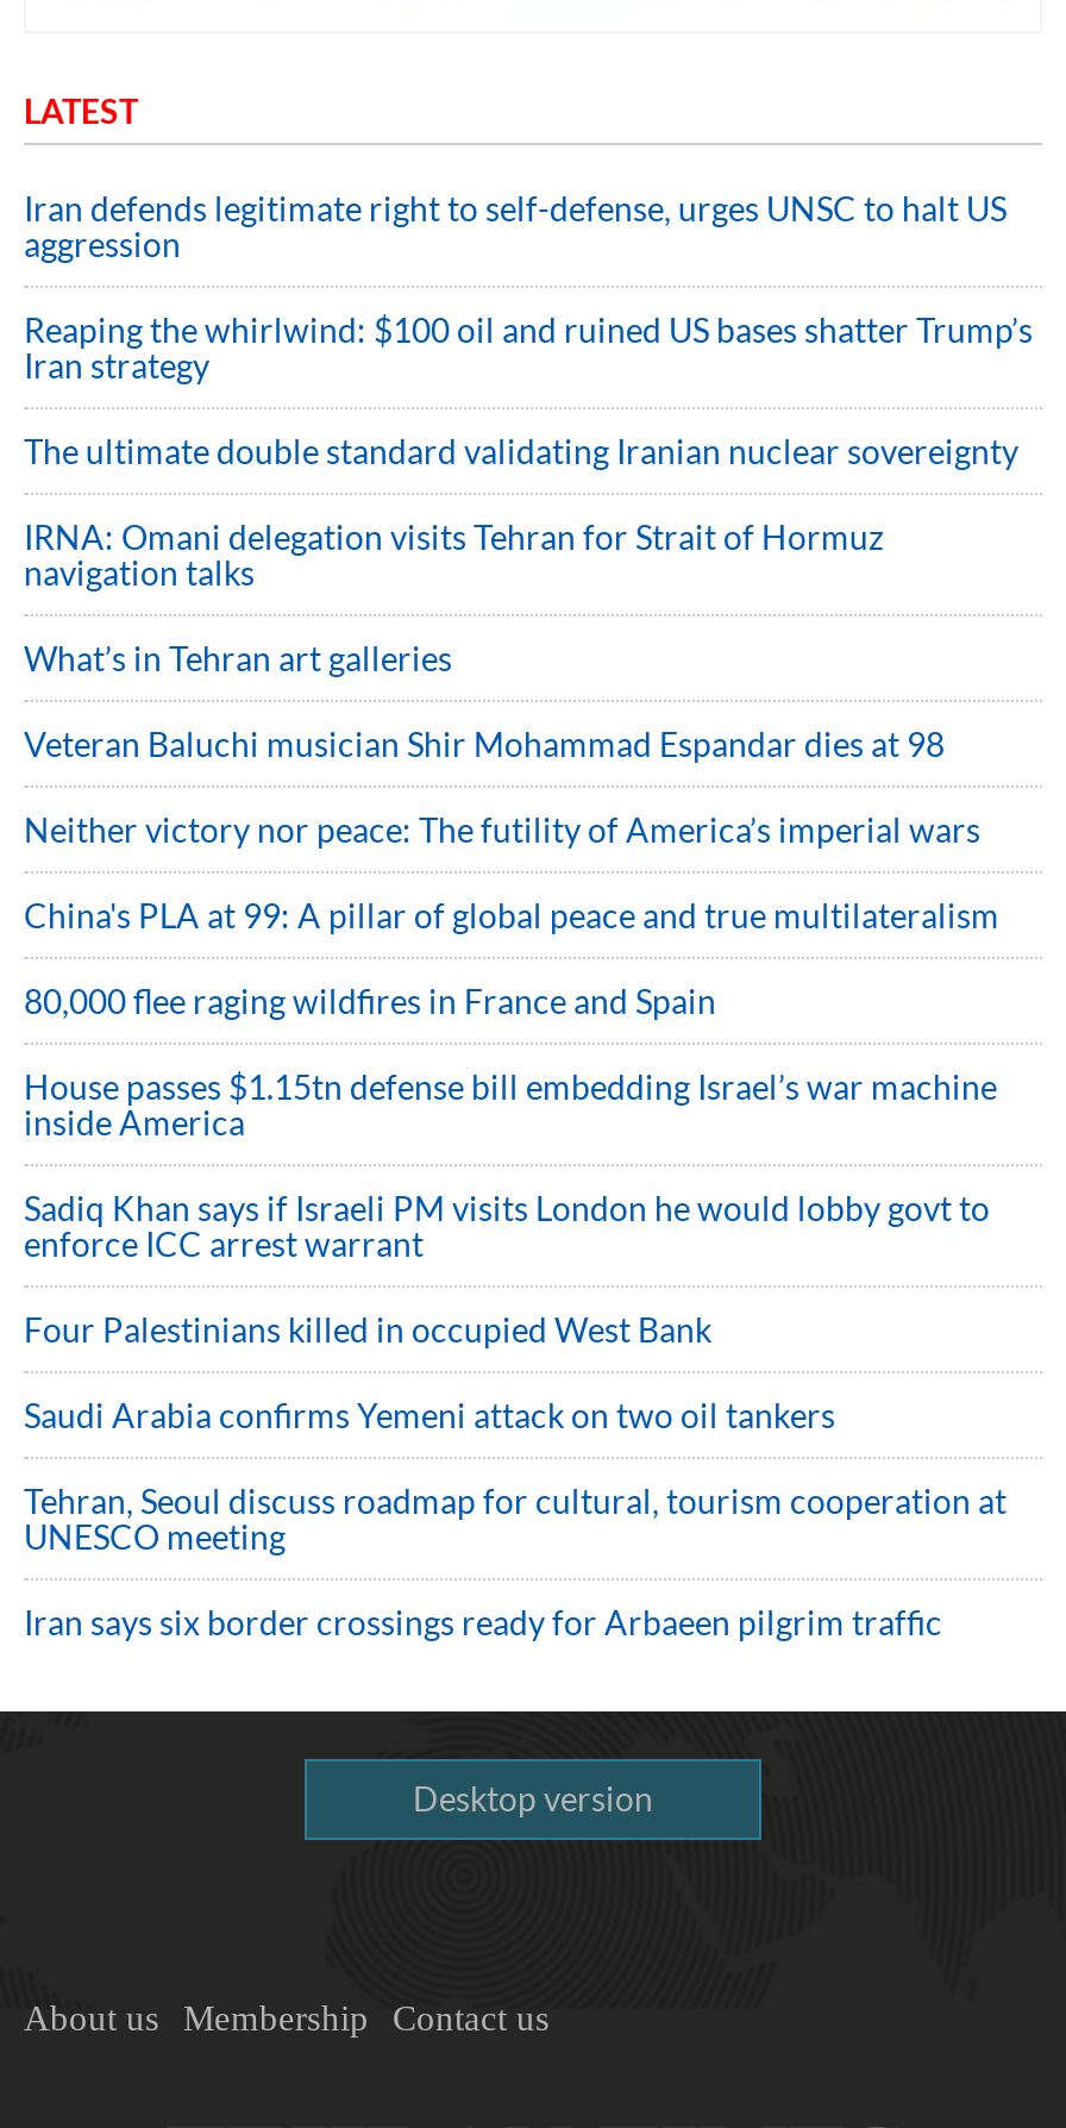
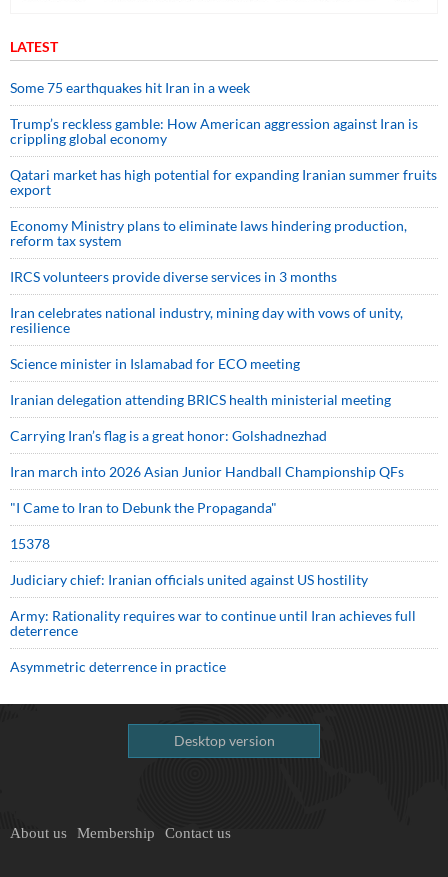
[24,189,1007,265] Iran defends legitimate right to self-defense, urges UNSC to halt US | aggression -> [10,79,250,96] Some 75 earthquakes hit Iran in a week
[24,310,1033,386] Reaping the whirlwind: $100 oil and ruined US bases shatter Trump’s | Iran strategy -> [10,115,418,147] Trump’s reckless gamble: How American aggression against Iran is | crippling global economy
[24,432,1018,472] The ultimate double standard validating Iranian nuclear sovereignty -> [10,166,437,198] Qatari market has high potential for expanding Iranian summer fruits | export
[24,517,883,593] IRNA: Omani delegation visits Tehran for Strait of Hormuz | navigation talks -> [10,217,407,249] Economy Ministry plans to eliminate laws hindering production, | reform tax system
[24,639,452,679] What’s in Tehran art galleries -> [10,268,337,285] IRCS volunteers provide diverse services in 3 months
[24,724,945,765] Veteran Baluchi musician Shir Mohammad Espandar dies at 98 -> [10,304,403,336] Iran celebrates national industry, mining day with vows of unity, | resilience
[24,810,980,850] Neither victory nor peace: The futility of America’s imperial wars -> [10,355,300,372] Science minister in Islamabad for ECO meeting
[24,896,999,936] China's PLA at 99: A pillar of global peace and true multilateralism -> [10,391,391,408] Iranian delegation attending BRICS health ministerial meeting
[24,981,716,1022] 80,000 flee raging wildfires in France and Spain -> [10,427,327,444] Carrying Iran’s flag is a great honor: Golshadnezhad
[24,1067,997,1143] House passes $1.15tn defense bill embedding Israel’s war machine | inside America -> [10,463,404,480] Iran march into 2026 Asian Junior Handball Championship QFs
[24,1188,990,1265] Sadiq Khan says if Israeli PM visits London he would lobby govt to | enforce ICC arrest warrant -> [10,499,277,516] "I Came to Iran to Debunk the Propaganda"
[24,1310,711,1350] Four Palestinians killed in occupied West Bank -> [10,535,50,552] 15378
[24,1396,835,1436] Saudi Arabia confirms Yemeni attack on two oil tankers -> [10,571,374,588] Judiciary chief: Iranian officials united against US hostility
[24,1481,1007,1557] Tehran, Seoul discuss roadmap for cultural, tourism cooperation at | UNESCO meeting -> [10,607,416,639] Army: Rationality requires war to continue until Iran achieves full | deterrence
[24,1603,942,1643] Iran says six border crossings ready for Arbaeen pilgrim traffic -> [10,658,226,675] Asymmetric deterrence in practice

